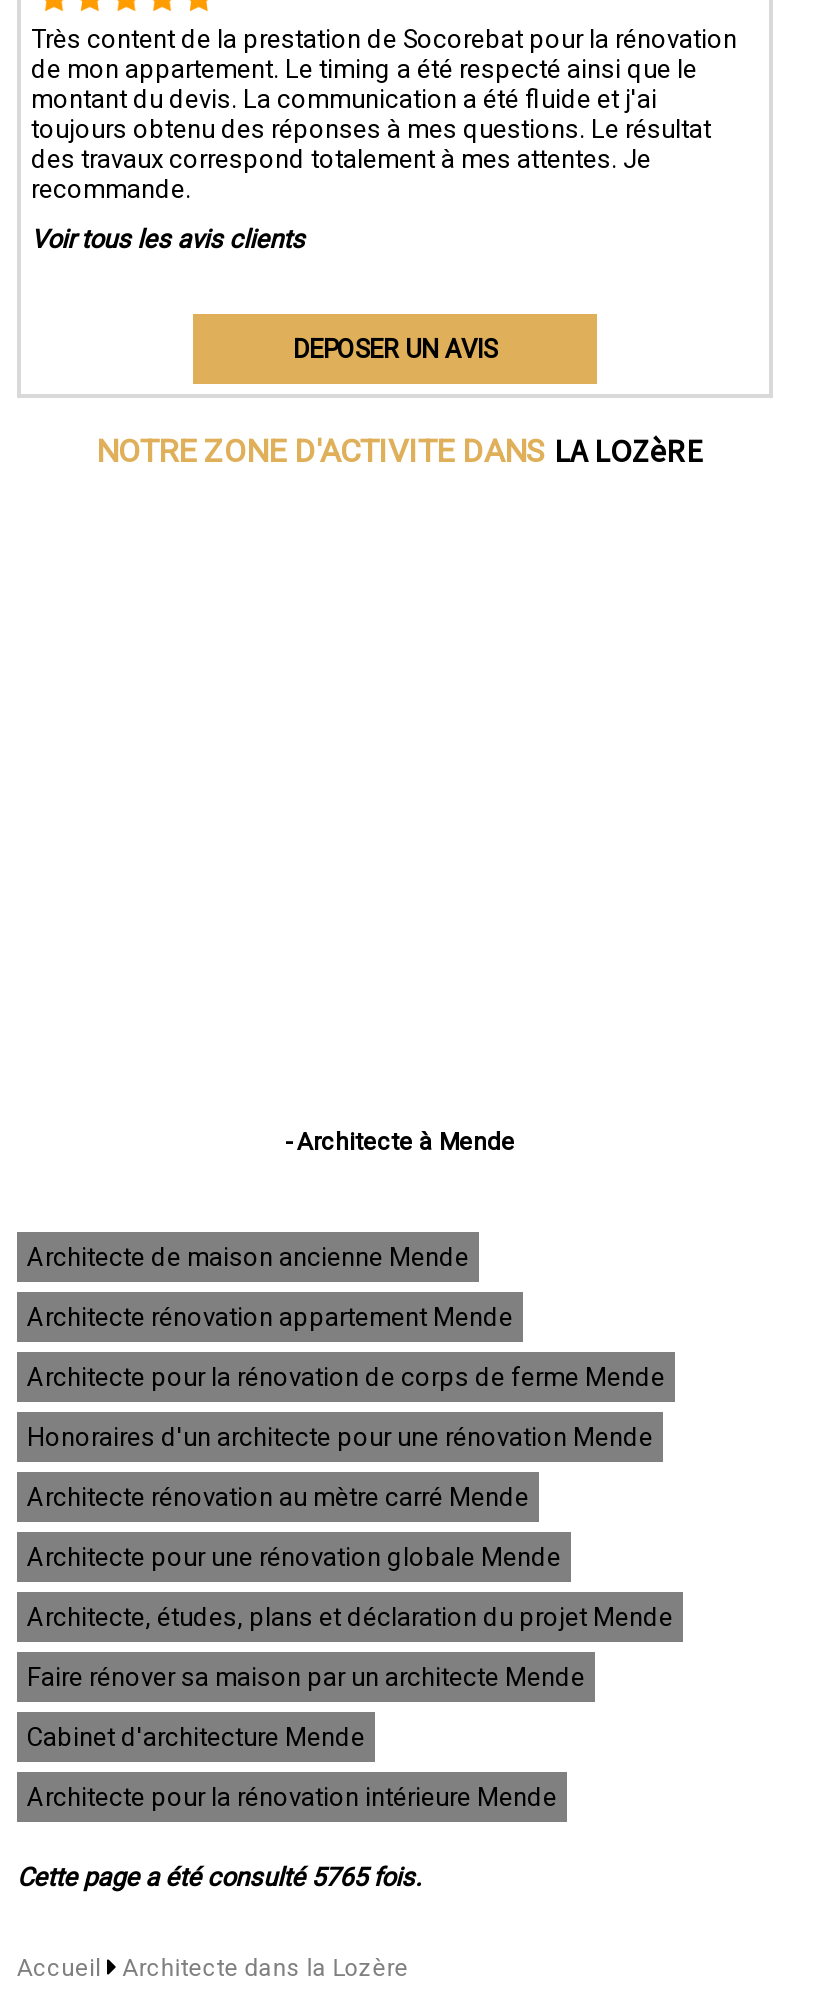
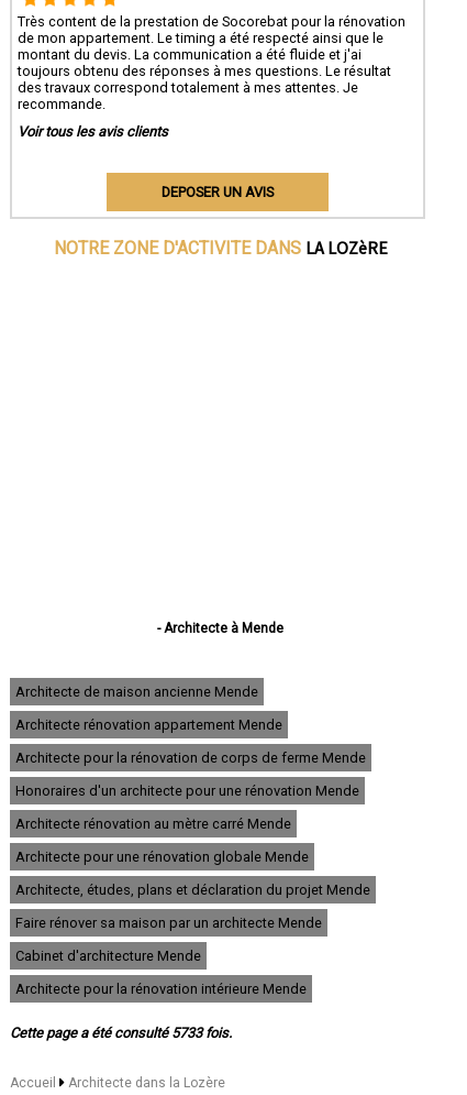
[17,1862,421,1892] Cette page a été consulté 5765 fois. -> [10,1025,232,1041] Cette page a été consulté 5733 fois.

